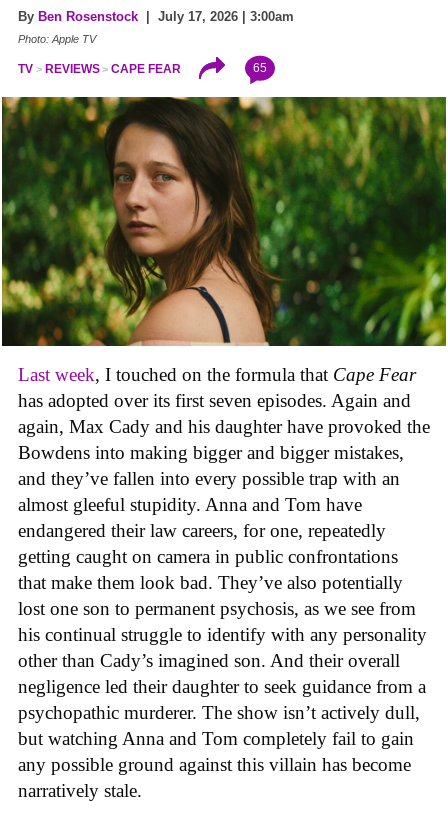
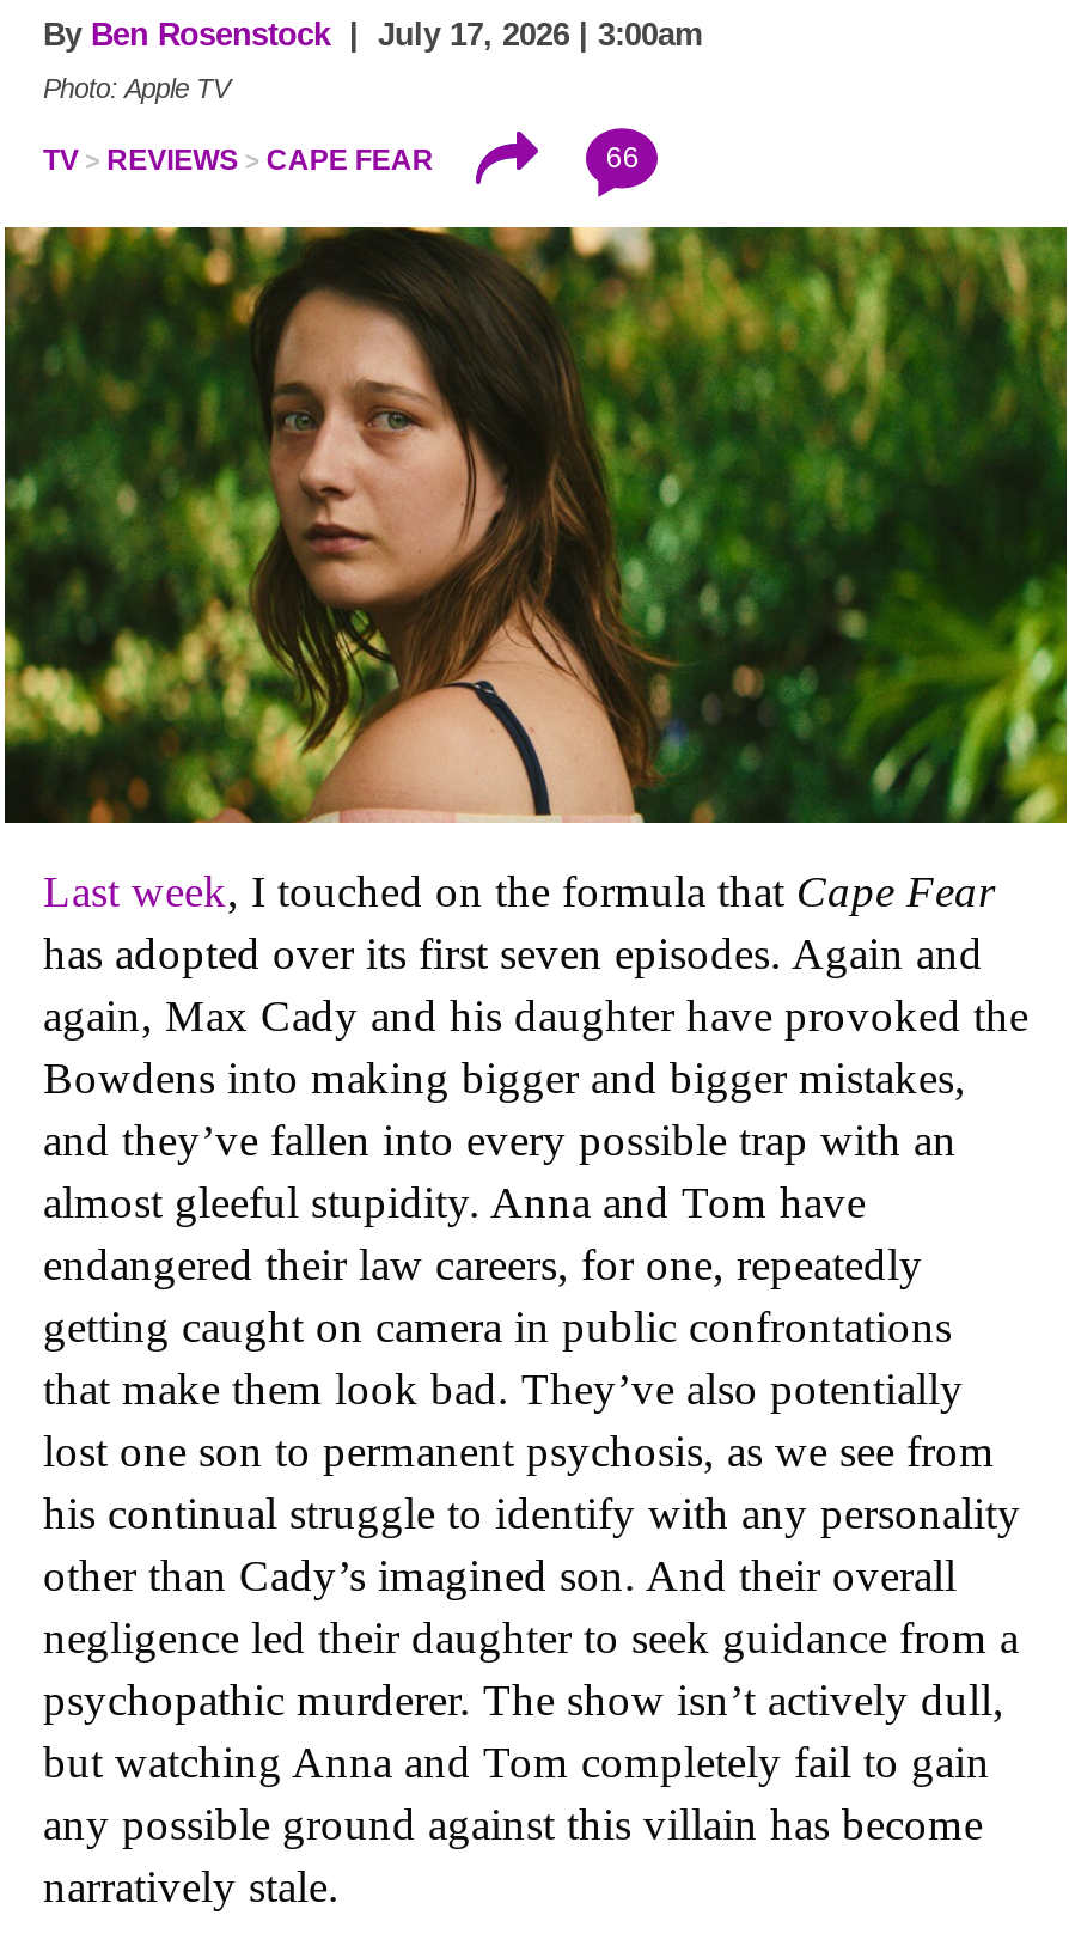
[253,61,267,75] 65 -> [606,141,639,174] 66

